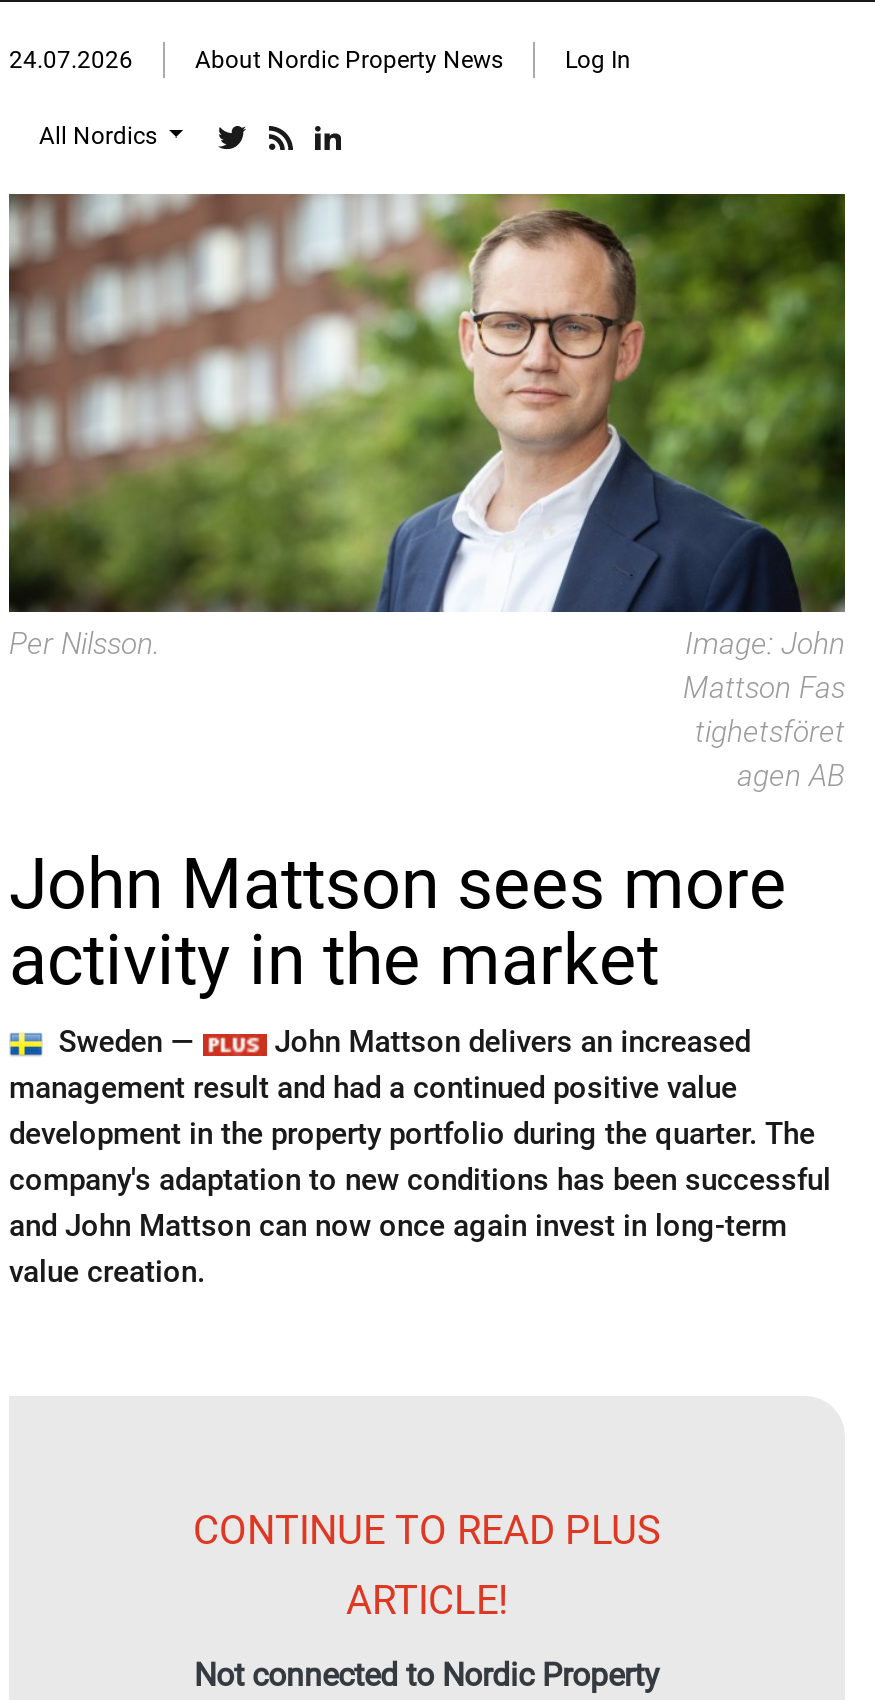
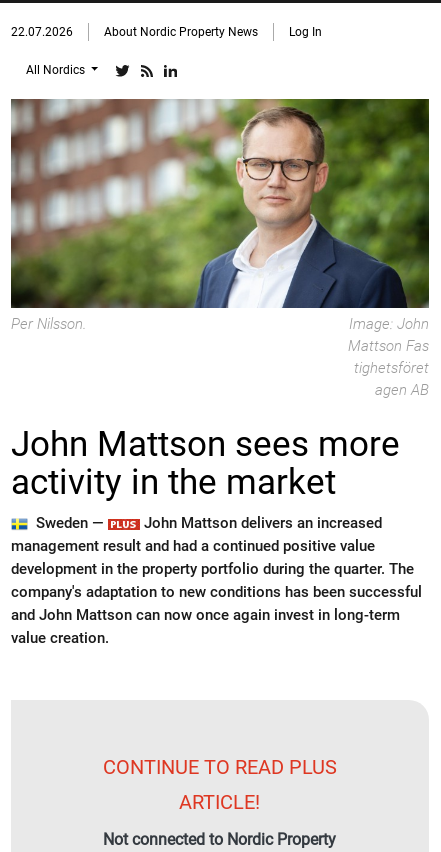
[9,46,133,74] 24.07.2026 -> [11,25,73,39] 22.07.2026

